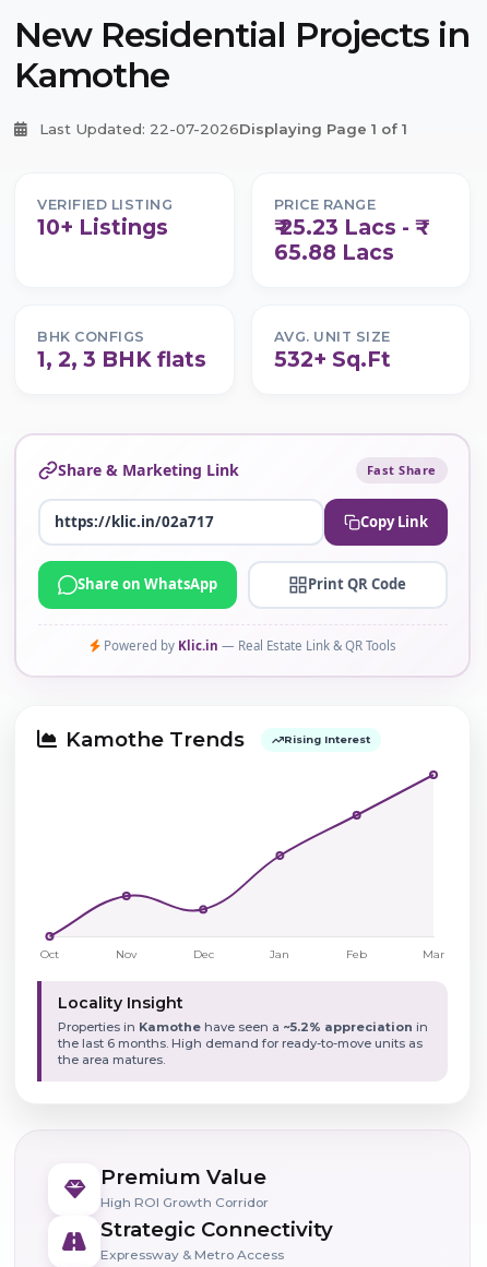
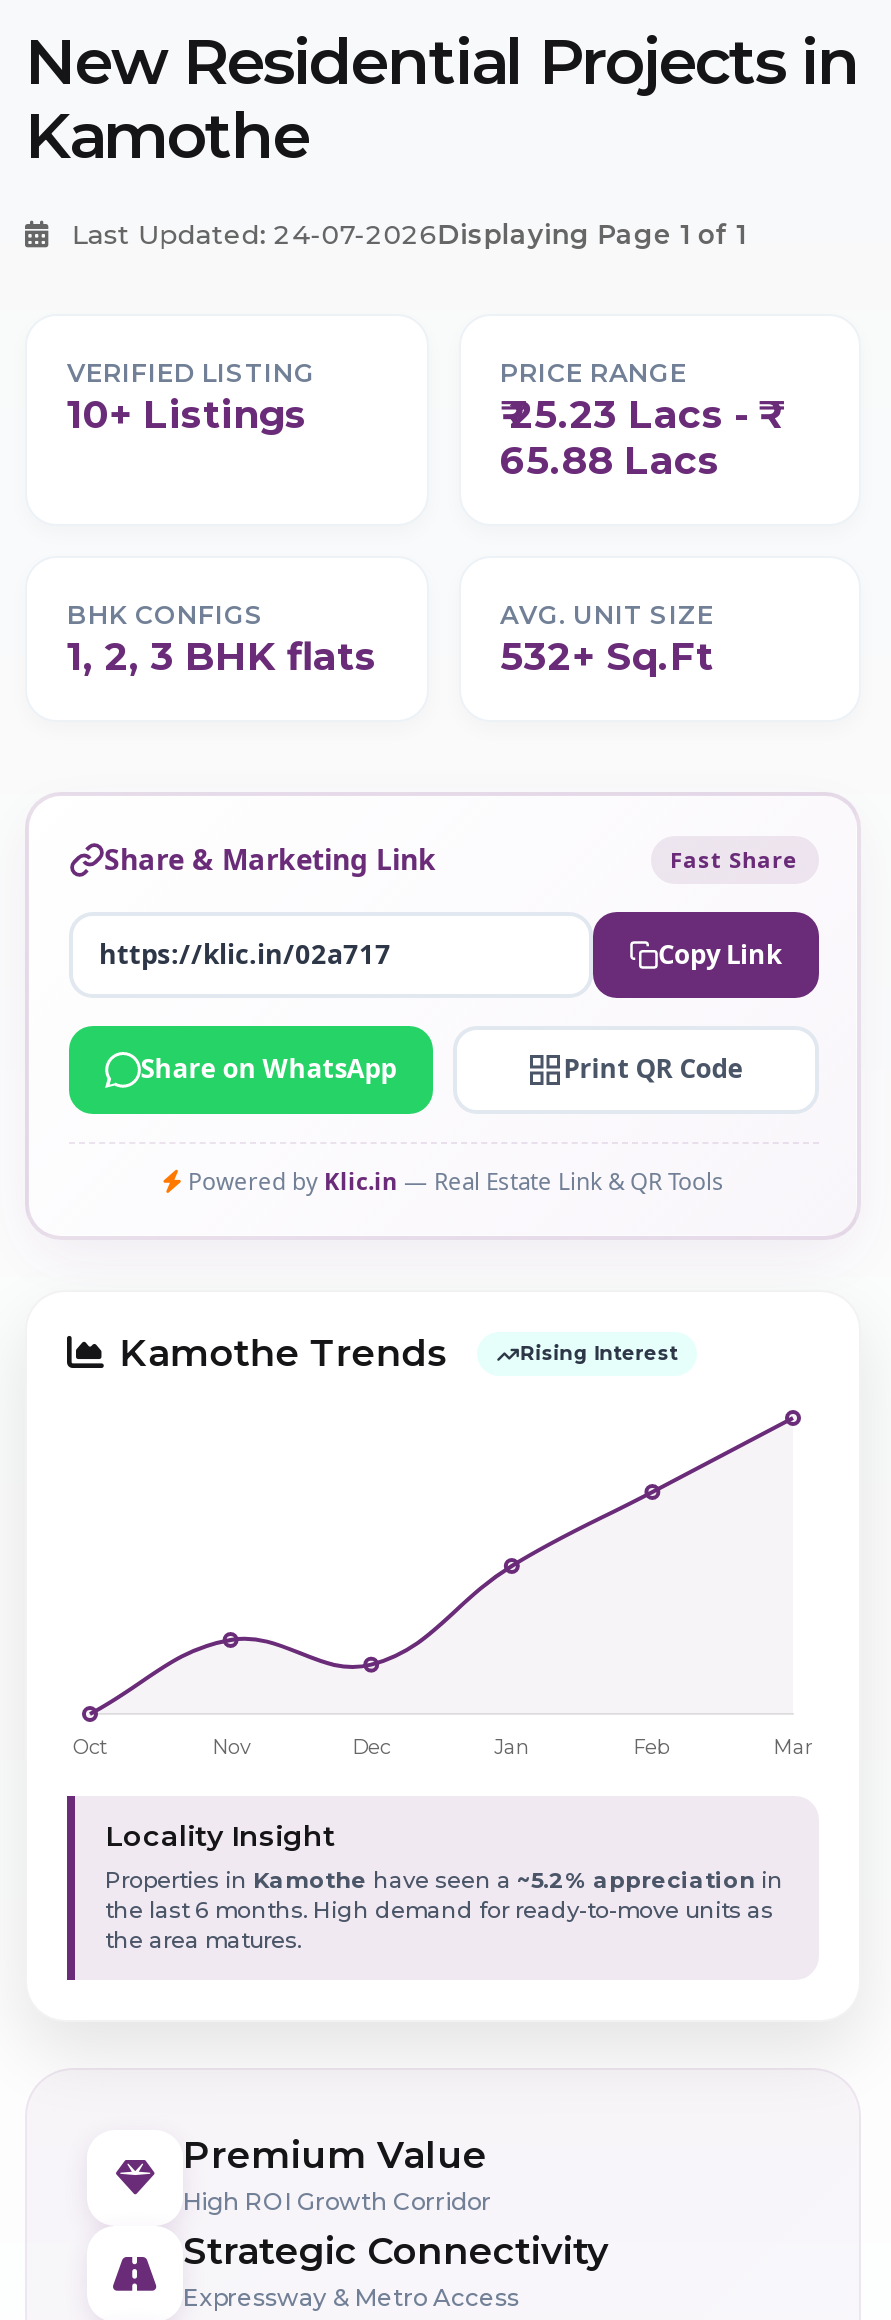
[35,120,408,138] Last Updated: 22-07-2026Displaying Page 1 of 1 -> [64,218,746,250] Last Updated: 24-07-2026Displaying Page 1 of 1

